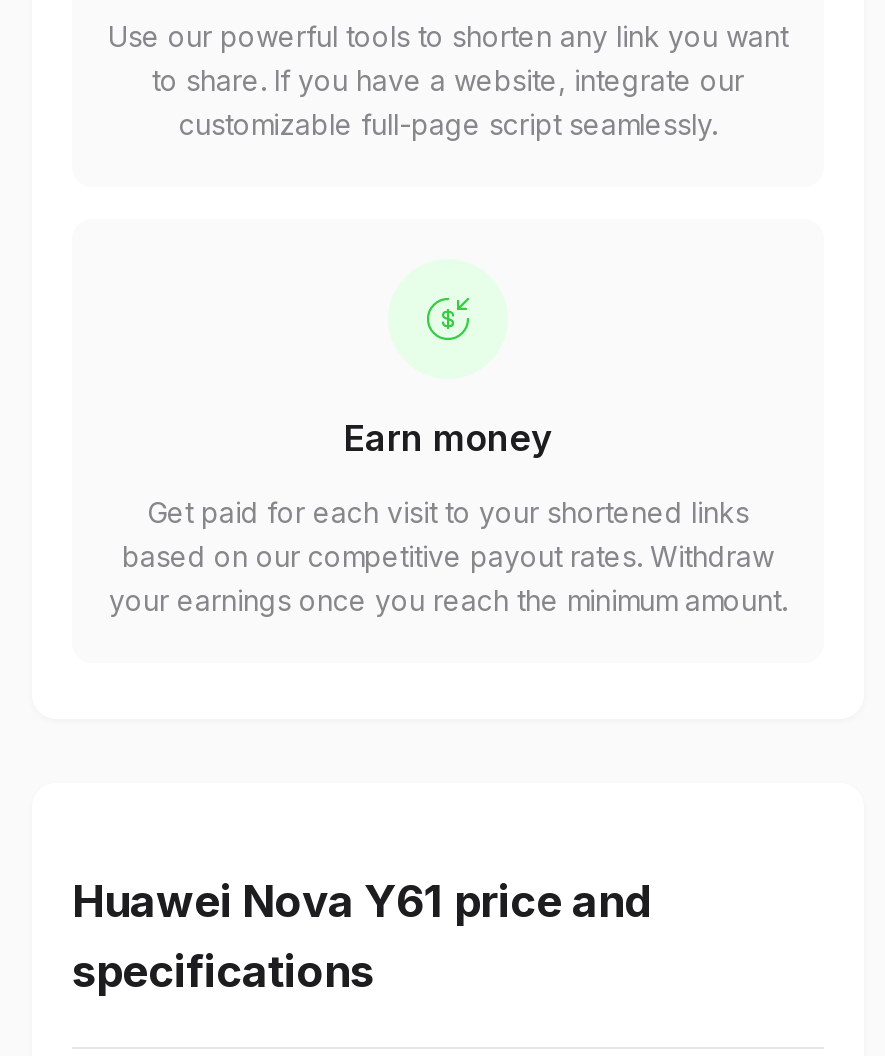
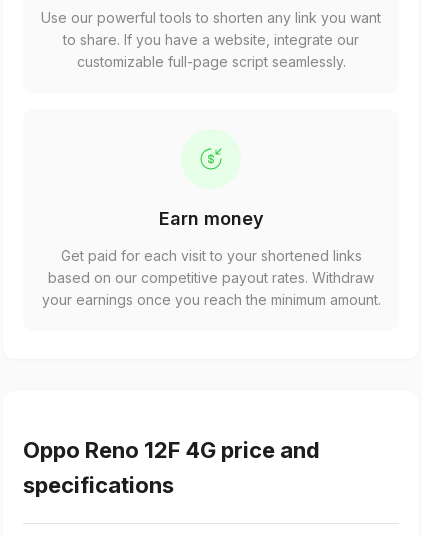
[72,875,652,927] Huawei Nova Y61 price and -> [23,437,320,463] Oppo Reno 12F 4G price and

